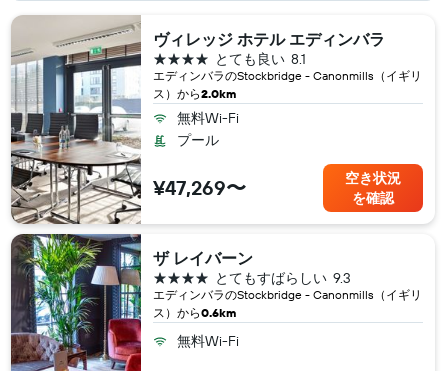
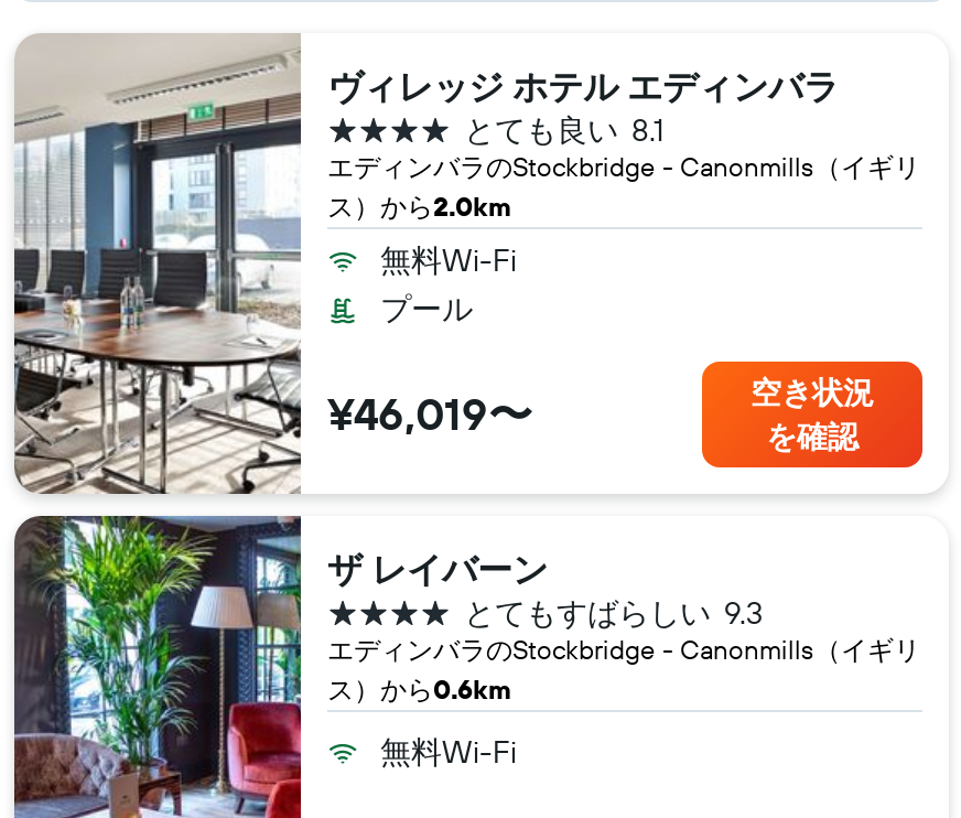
[153,175,246,200] ¥47,269〜 -> [327,386,532,441] ¥46,019〜

